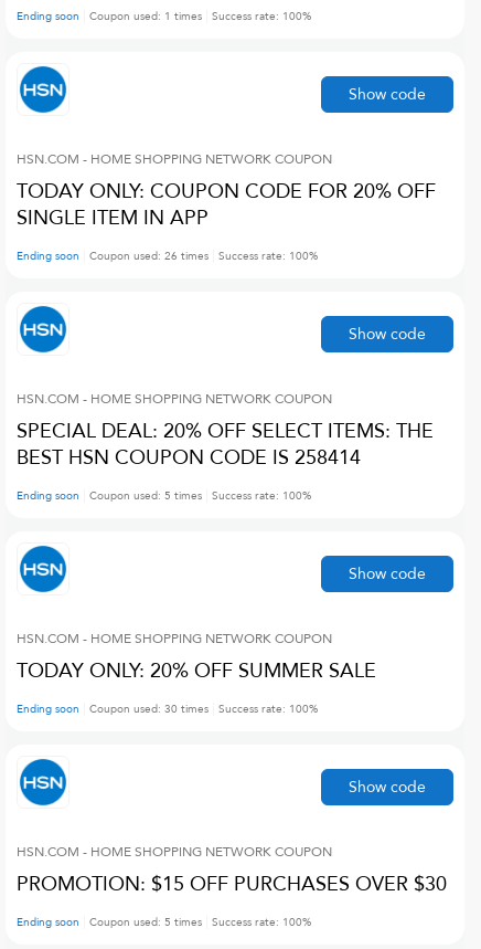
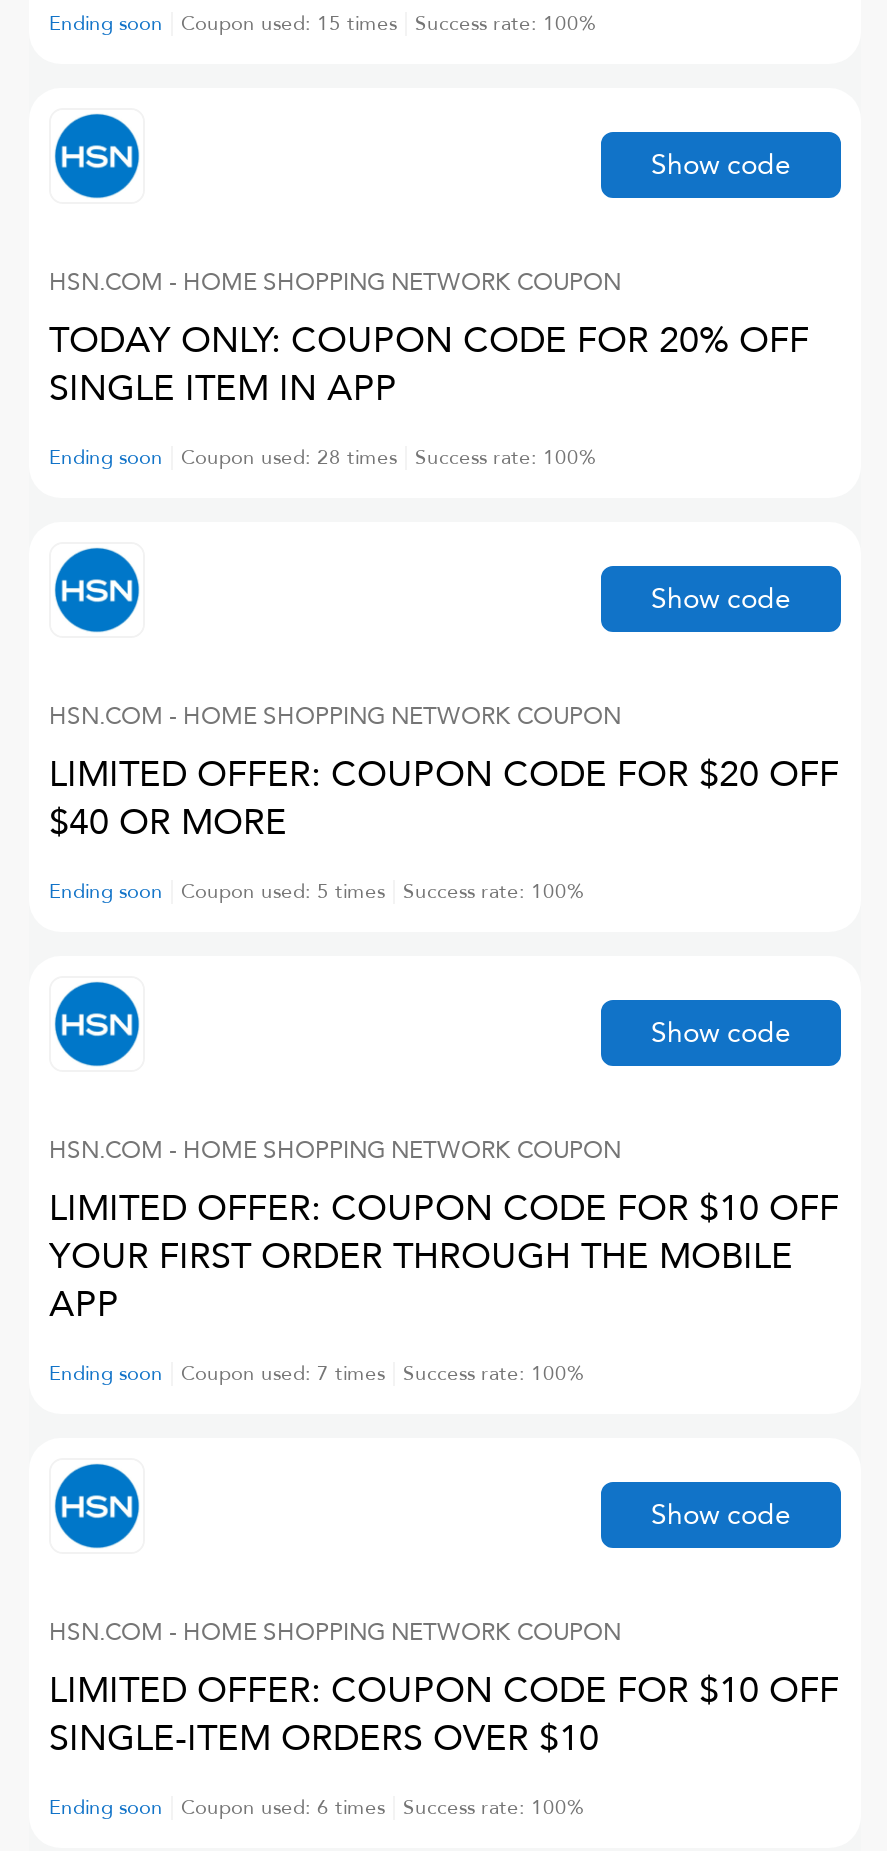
[89,9,202,24] Coupon used: 1 times -> [181,10,397,38] Coupon used: 15 times
[89,249,209,264] Coupon used: 26 times -> [181,444,397,472] Coupon used: 28 times
[17,418,434,472] SPECIAL DEAL: 20% OFF SELECT ITEMS: THE | BEST HSN COUPON CODE IS 258414 -> [49,750,839,848] LIMITED OFFER: COUPON CODE FOR $20 OFF | $40 OR MORE
[17,657,376,685] TODAY ONLY: 20% OFF SUMMER SALE -> [49,1184,839,1330] LIMITED OFFER: COUPON CODE FOR $10 OFF | YOUR FIRST ORDER THROUGH THE MOBILE | APP
[89,702,209,717] Coupon used: 30 times -> [181,1360,385,1388] Coupon used: 7 times
[17,871,447,898] PROMOTION: $15 OFF PURCHASES OVER $30 -> [49,1666,839,1764] LIMITED OFFER: COUPON CODE FOR $10 OFF | SINGLE-ITEM ORDERS OVER $10
[89,915,202,930] Coupon used: 5 times -> [181,1794,385,1822] Coupon used: 6 times

